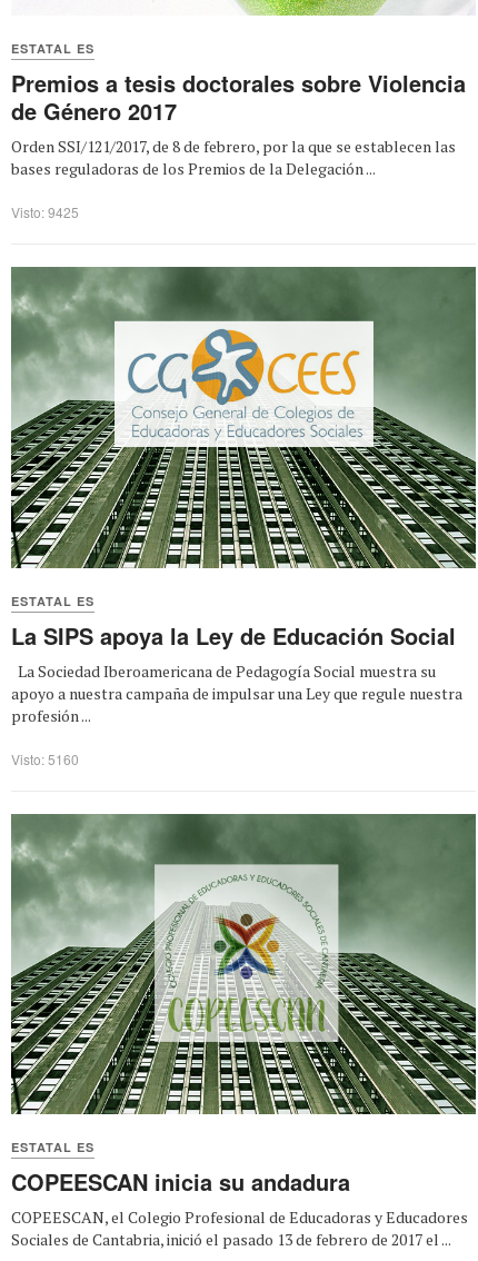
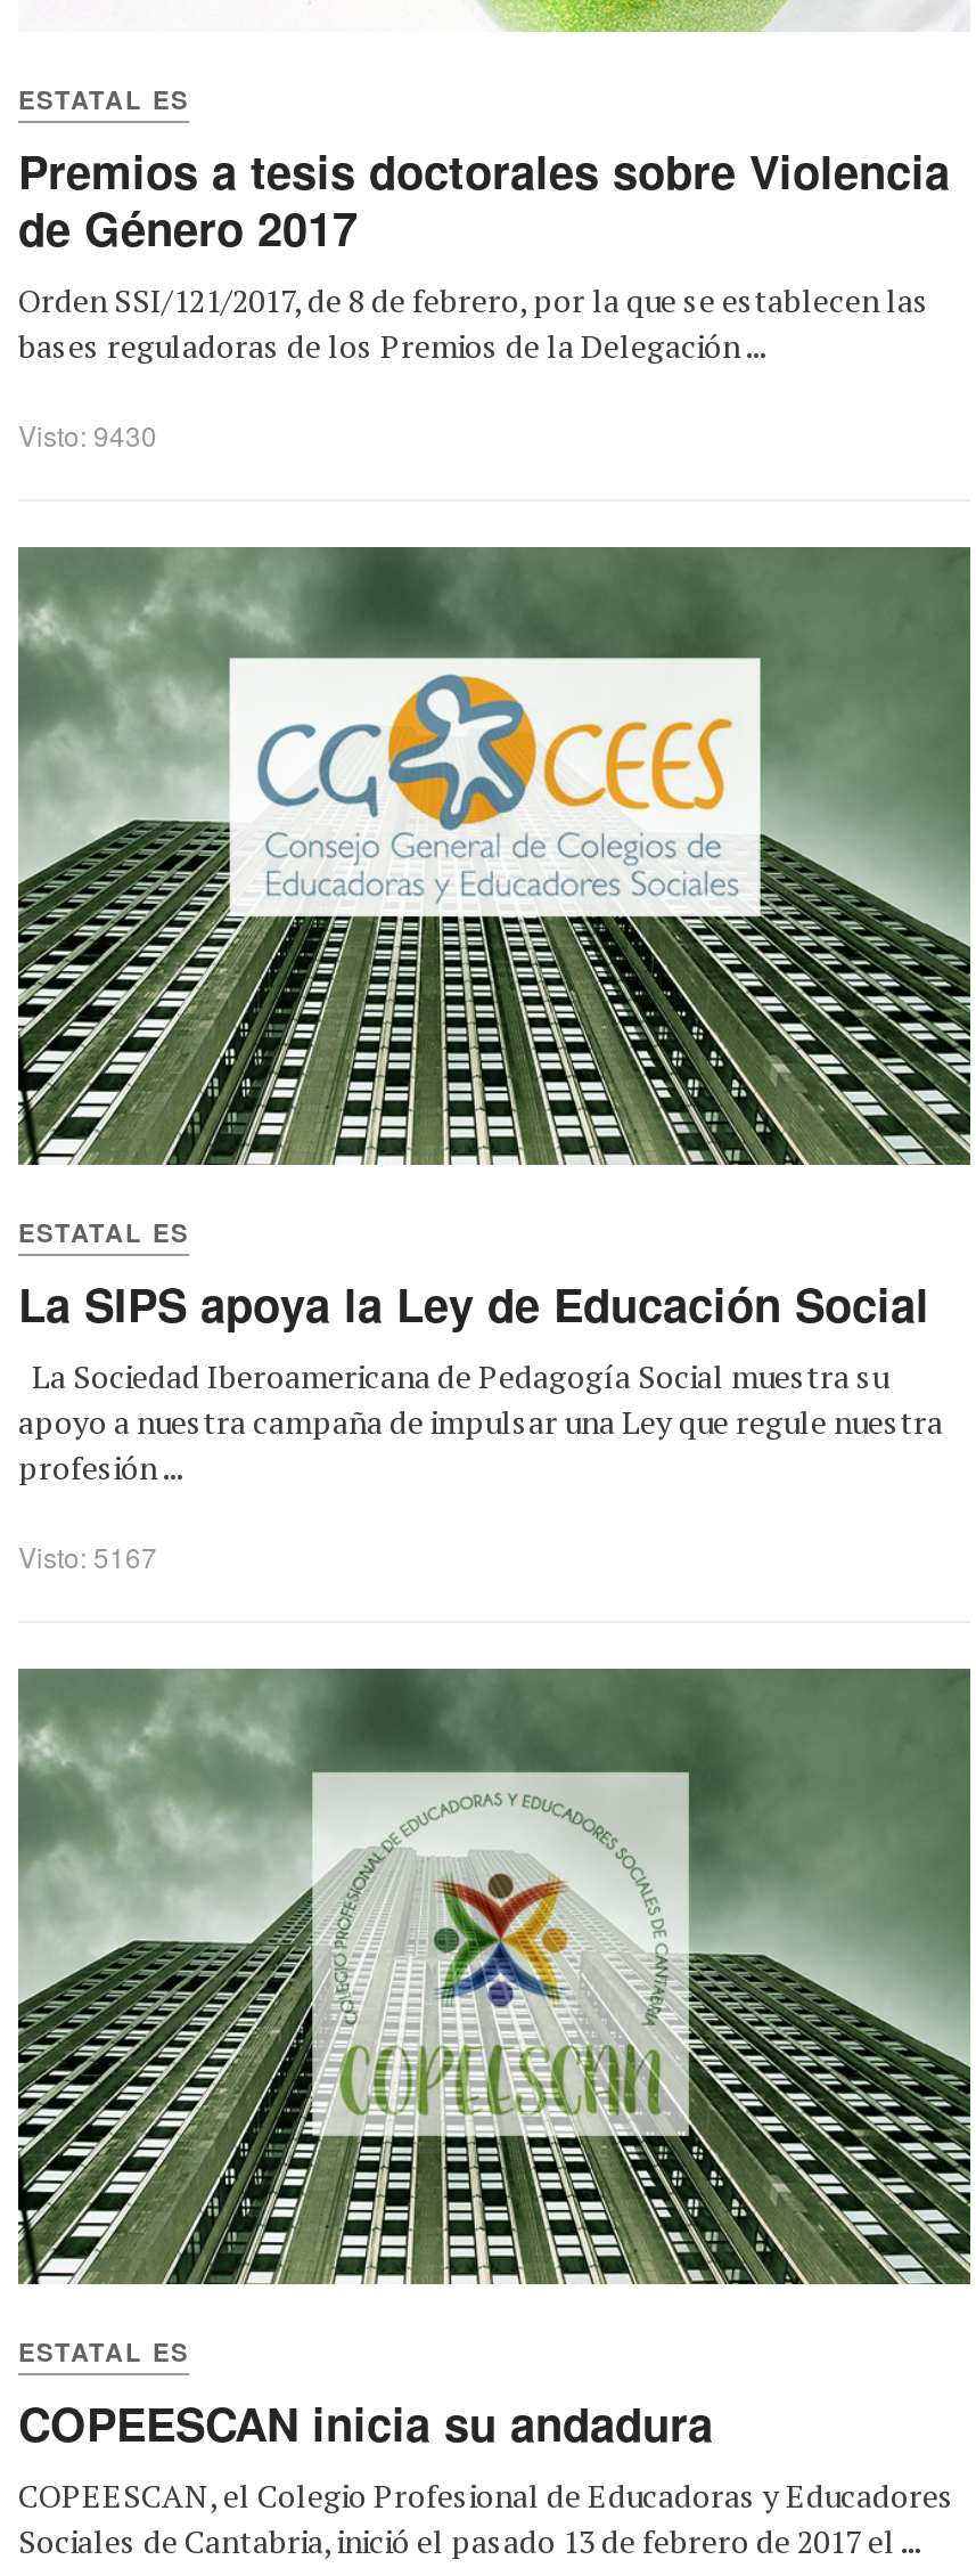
[11,202,79,221] Visto: 9425 -> [18,415,157,454] Visto: 9430
[11,749,79,768] Visto: 5160 -> [18,1536,157,1574] Visto: 5167

